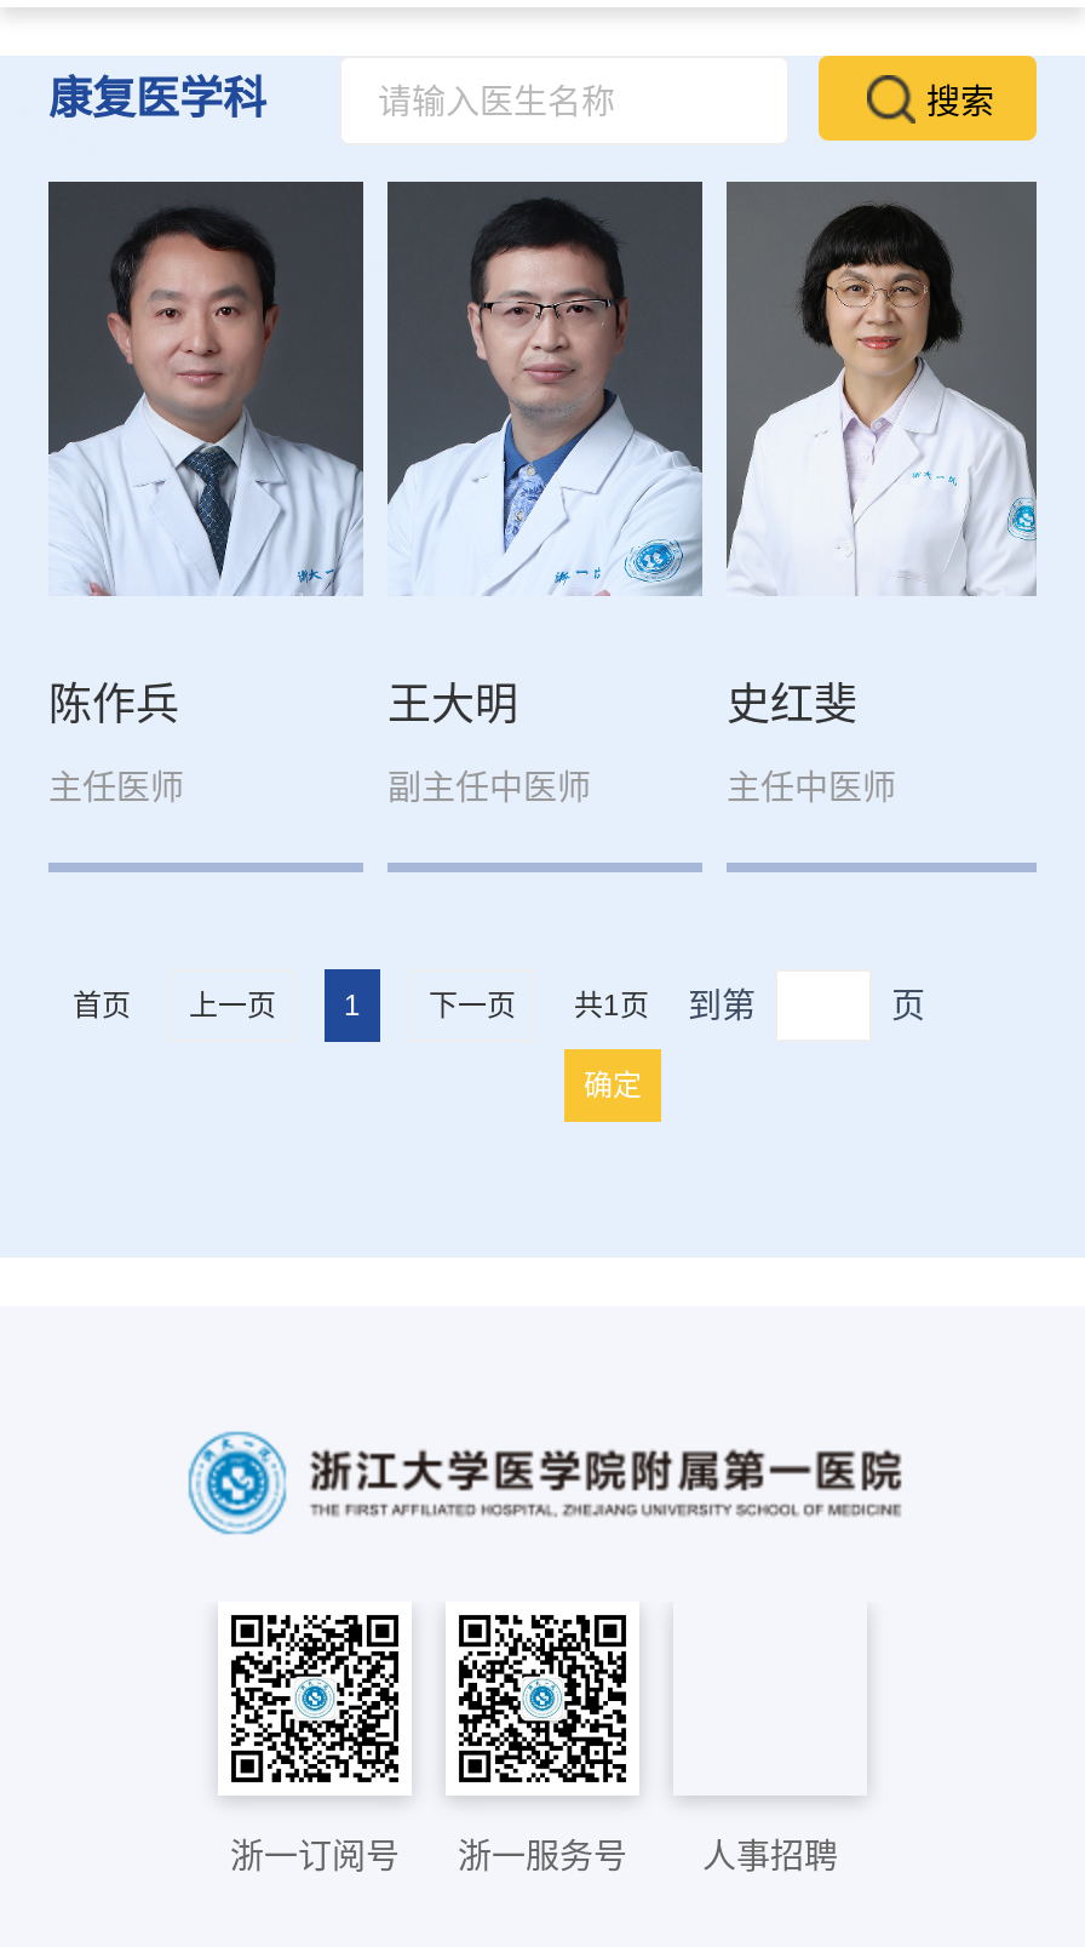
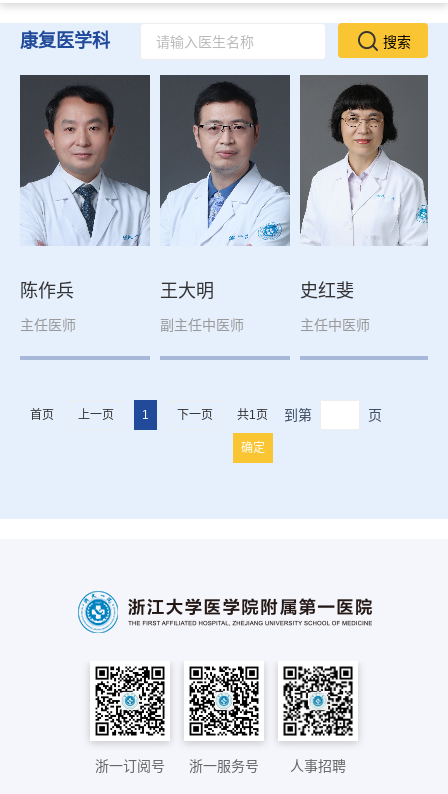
none -> [282,665,354,737] [image]

